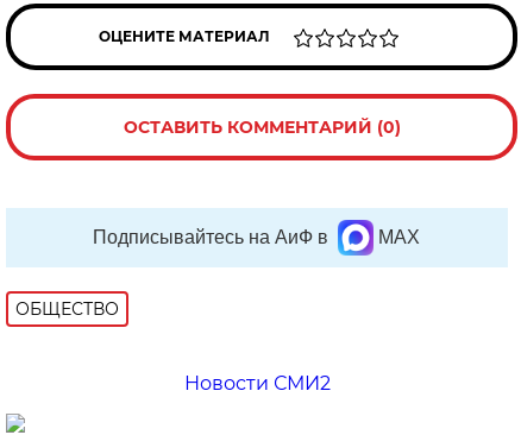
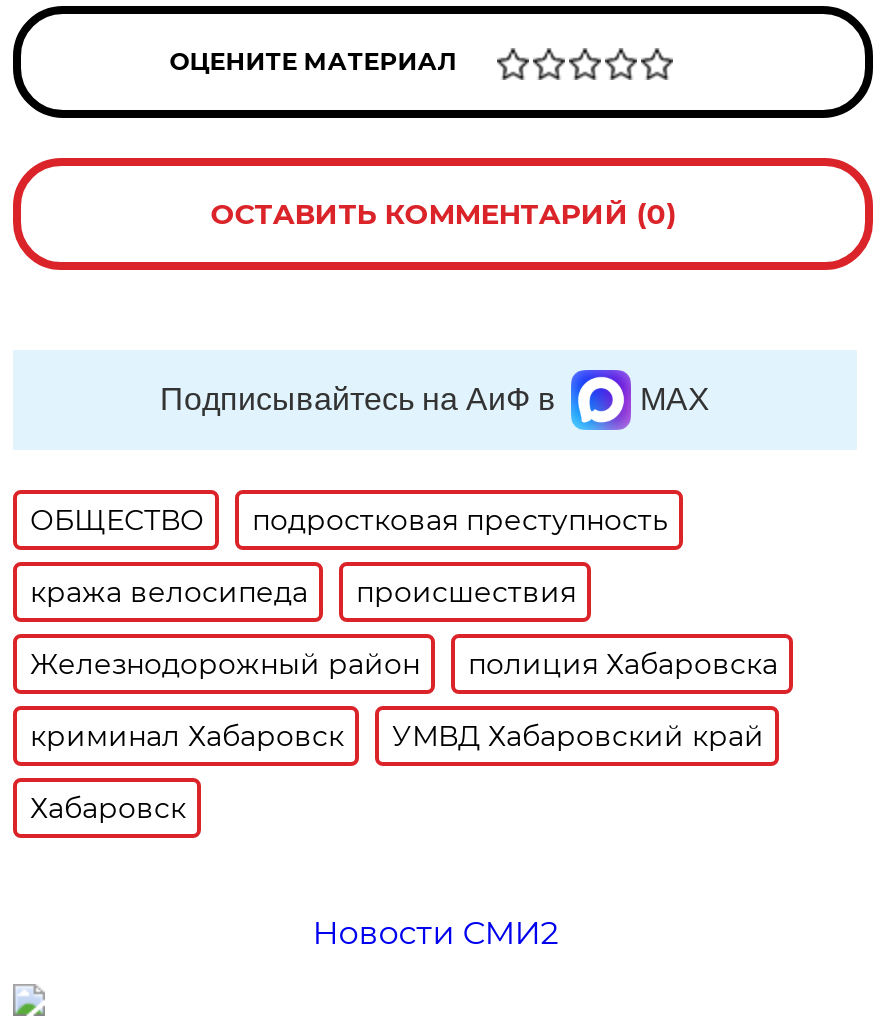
none -> [30,502,778,826] подростковая преступность | кража велосипеда | происшествия | Железнодорожный район | полиция Хабаровска | криминал Хабаровск | УМВД Хабаровский край | Хабаровск

